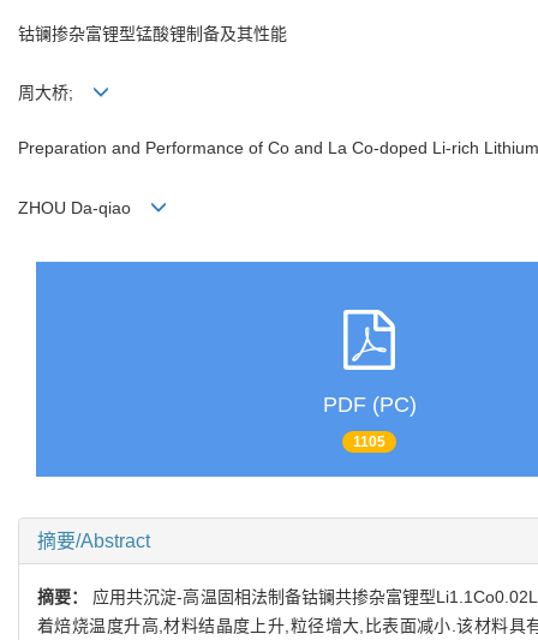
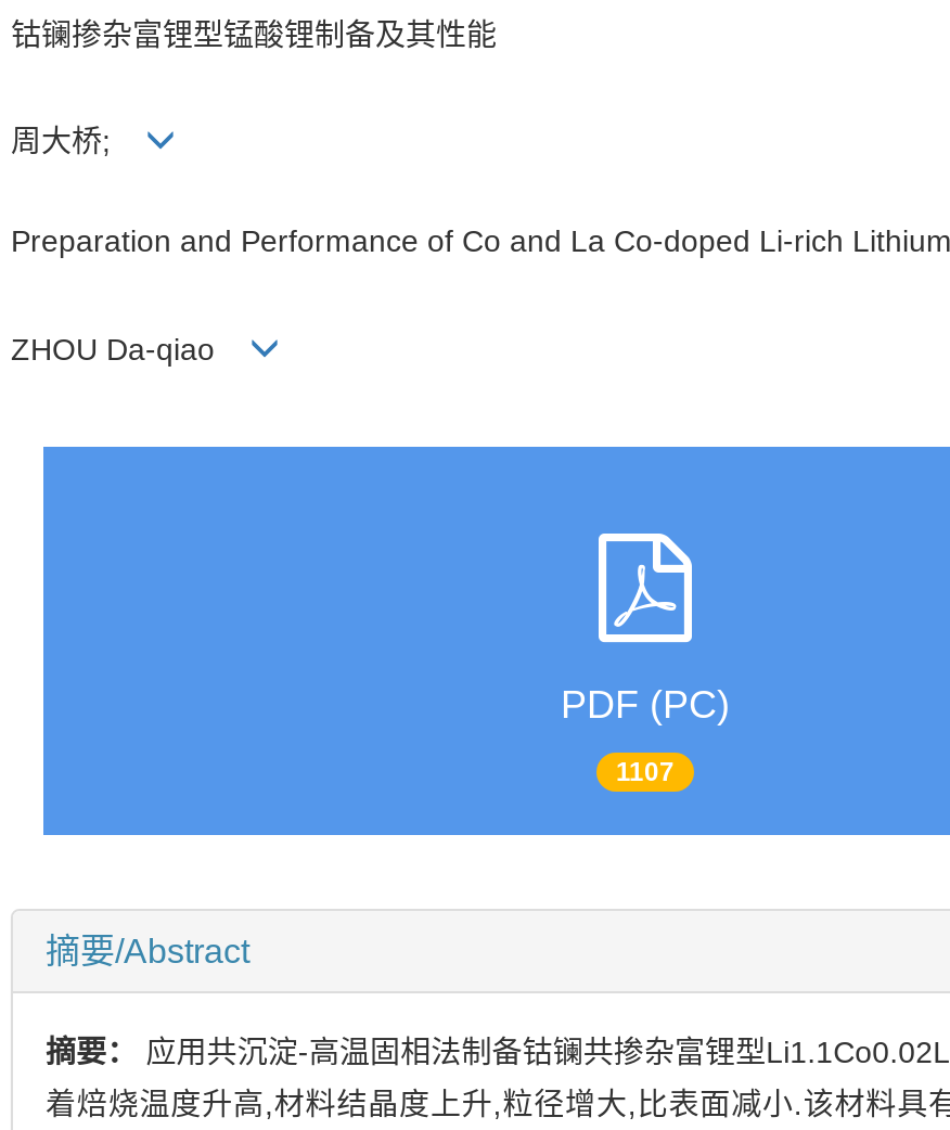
[353,434,385,451] 1105 -> [616,757,675,788] 1107

